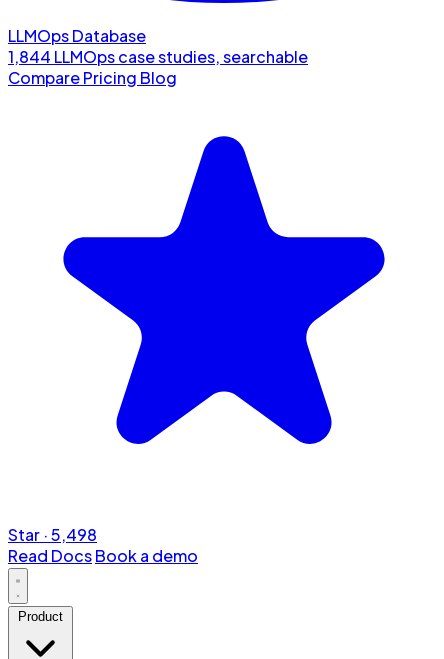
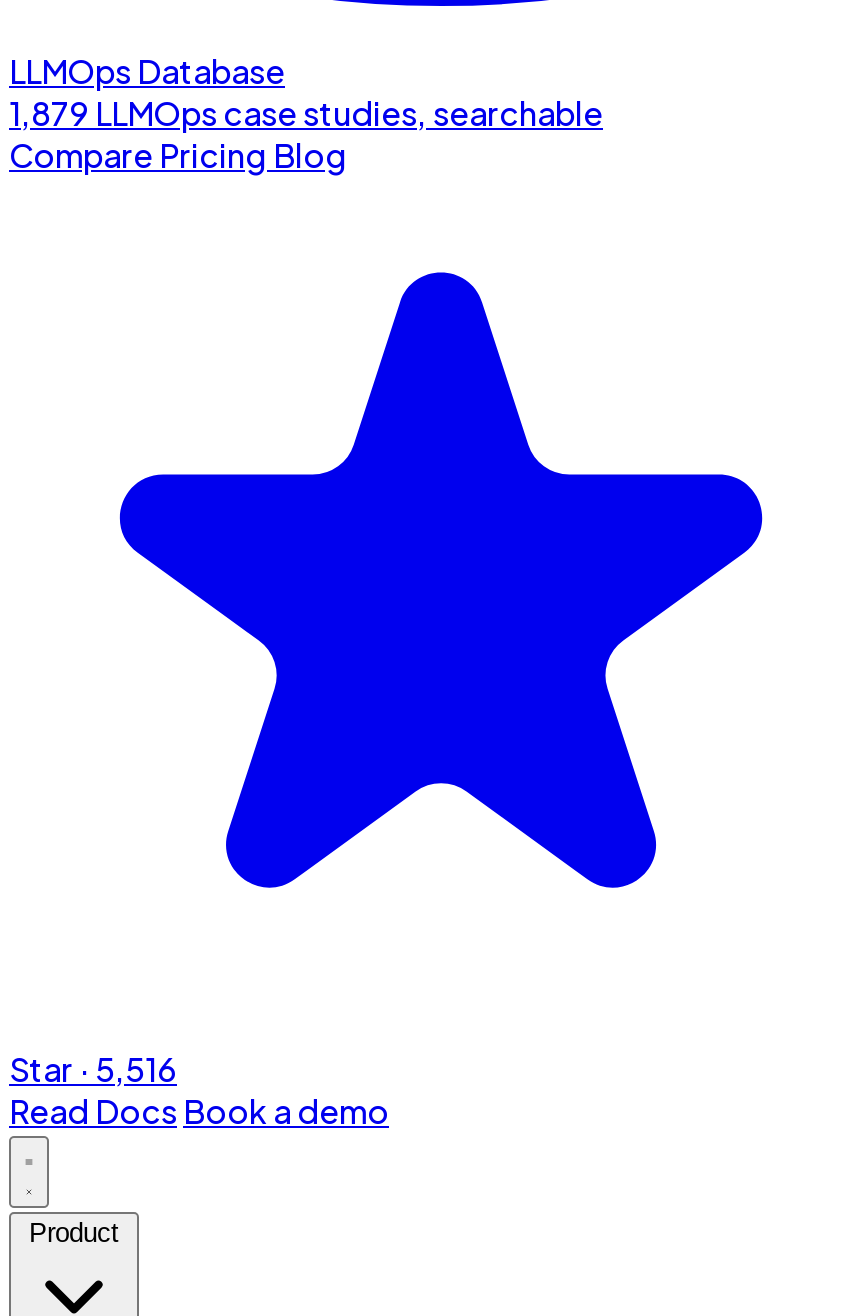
[8,46,308,67] 1,844 LLMOps case studies, searchable -> [9,93,603,135] 1,879 LLMOps case studies, searchable
[8,524,97,545] Star · 5,498 -> [9,1049,177,1091] Star · 5,516

